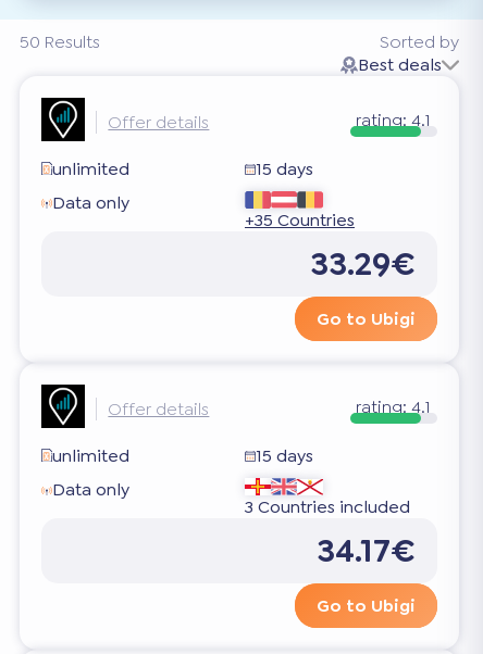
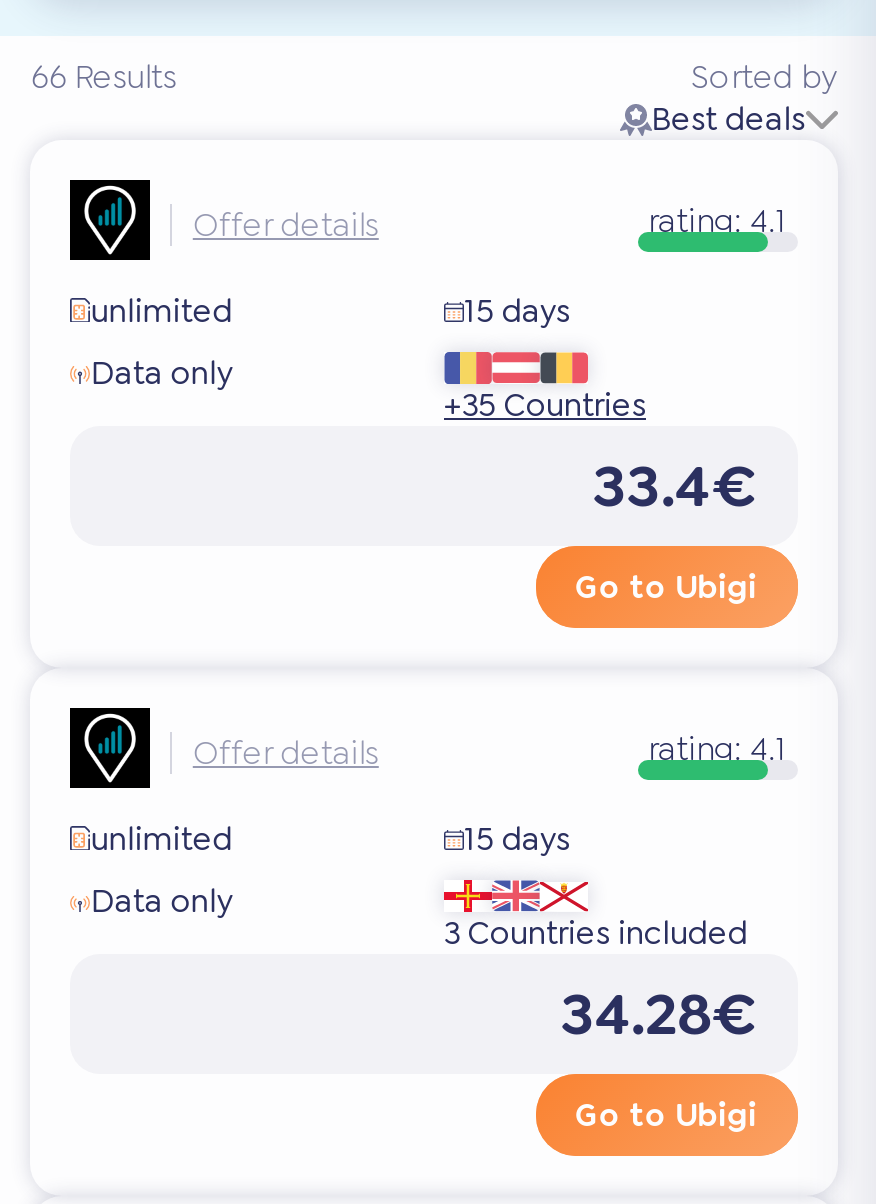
[20,30,101,53] 50 Results -> [31,56,177,98] 66 Results
[310,242,415,286] 33.29€ -> [593,446,757,526] 33.4€
[316,530,415,573] 34.17€ -> [561,975,757,1055] 34.28€

